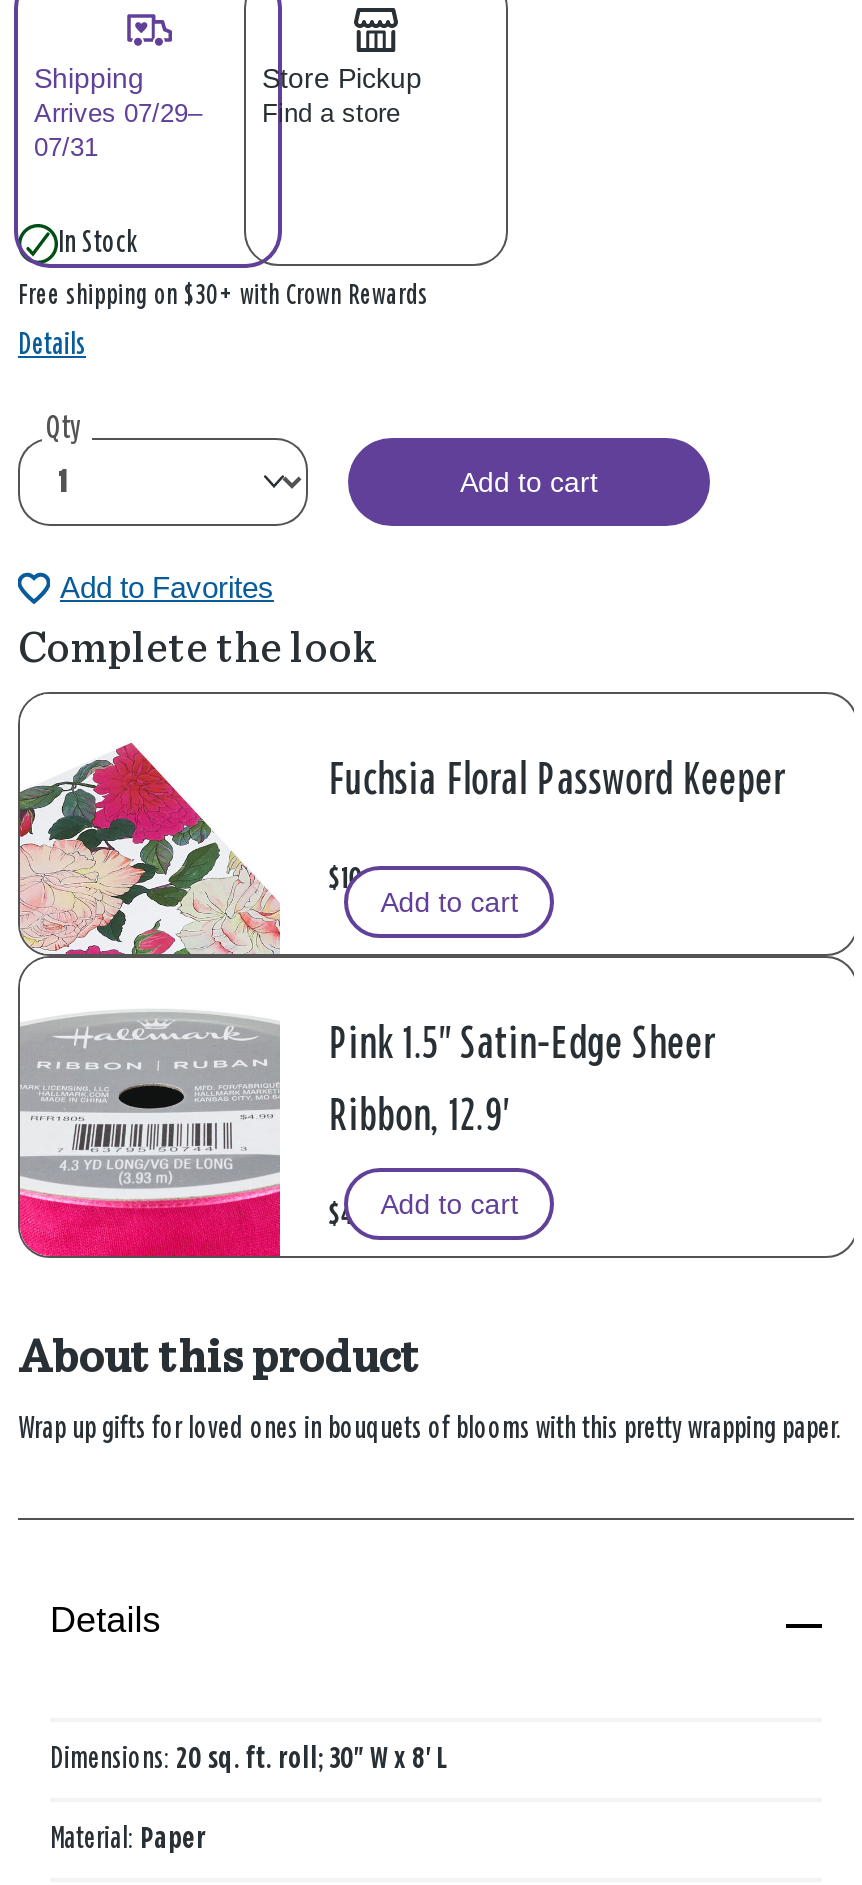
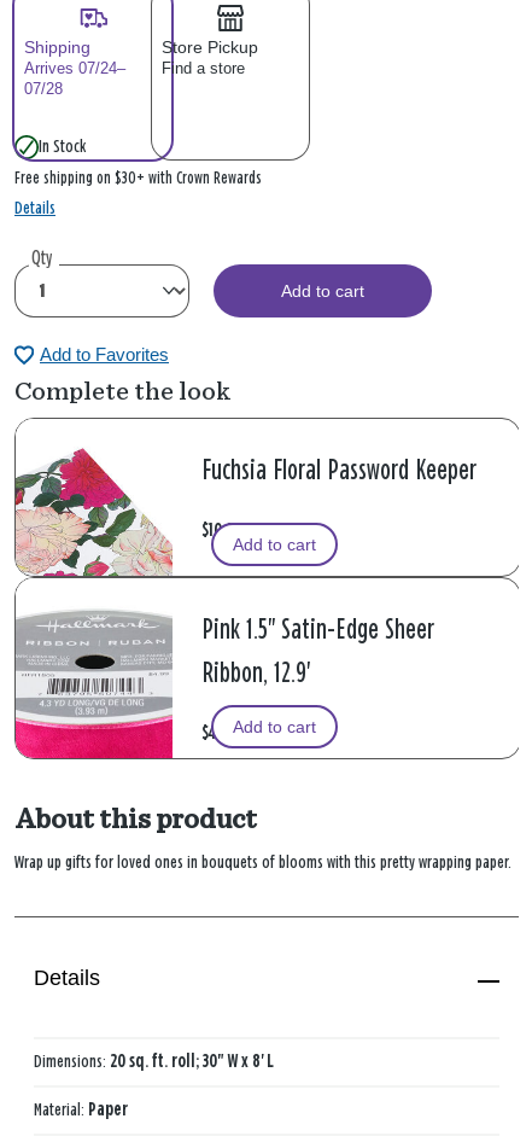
[34,98,202,128] Arrives 07/29– -> [24,59,125,77] Arrives 07/24–
[34,132,98,162] 07/31 -> [24,80,63,98] 07/28

